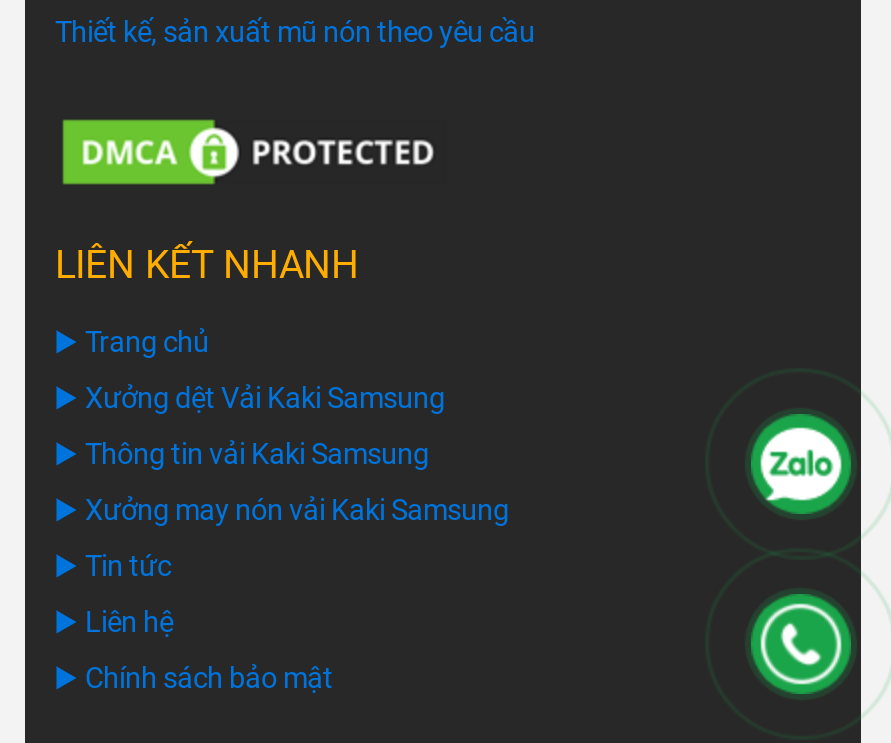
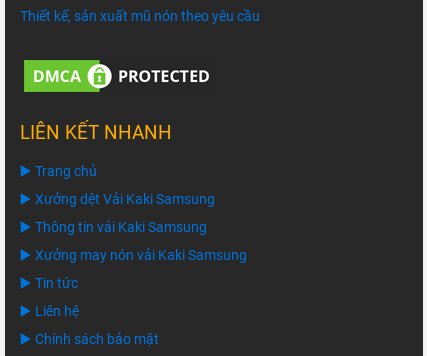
[747,410,855,518] [image] -> none
[747,590,855,698] [image] -> none

